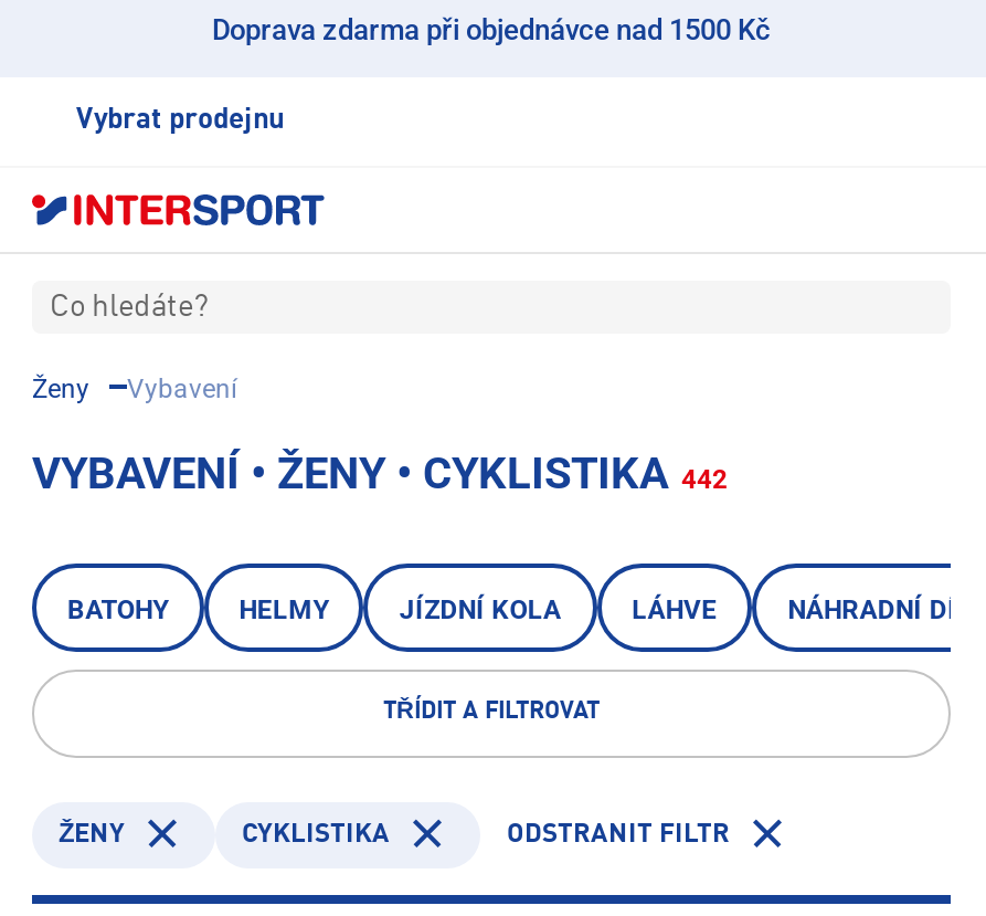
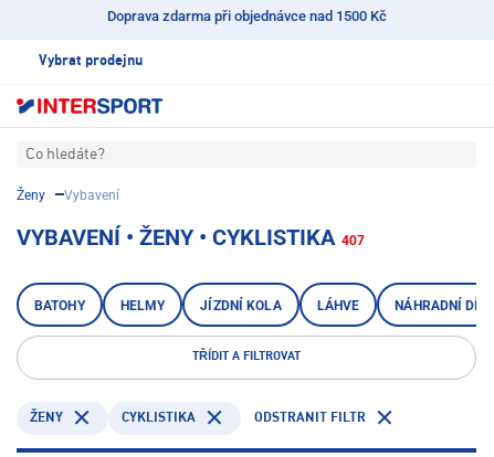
[32,446,728,499] VYBAVENÍ • ŽENY • CYKLISTIKA 442 -> [17,224,365,251] VYBAVENÍ • ŽENY • CYKLISTIKA 407

